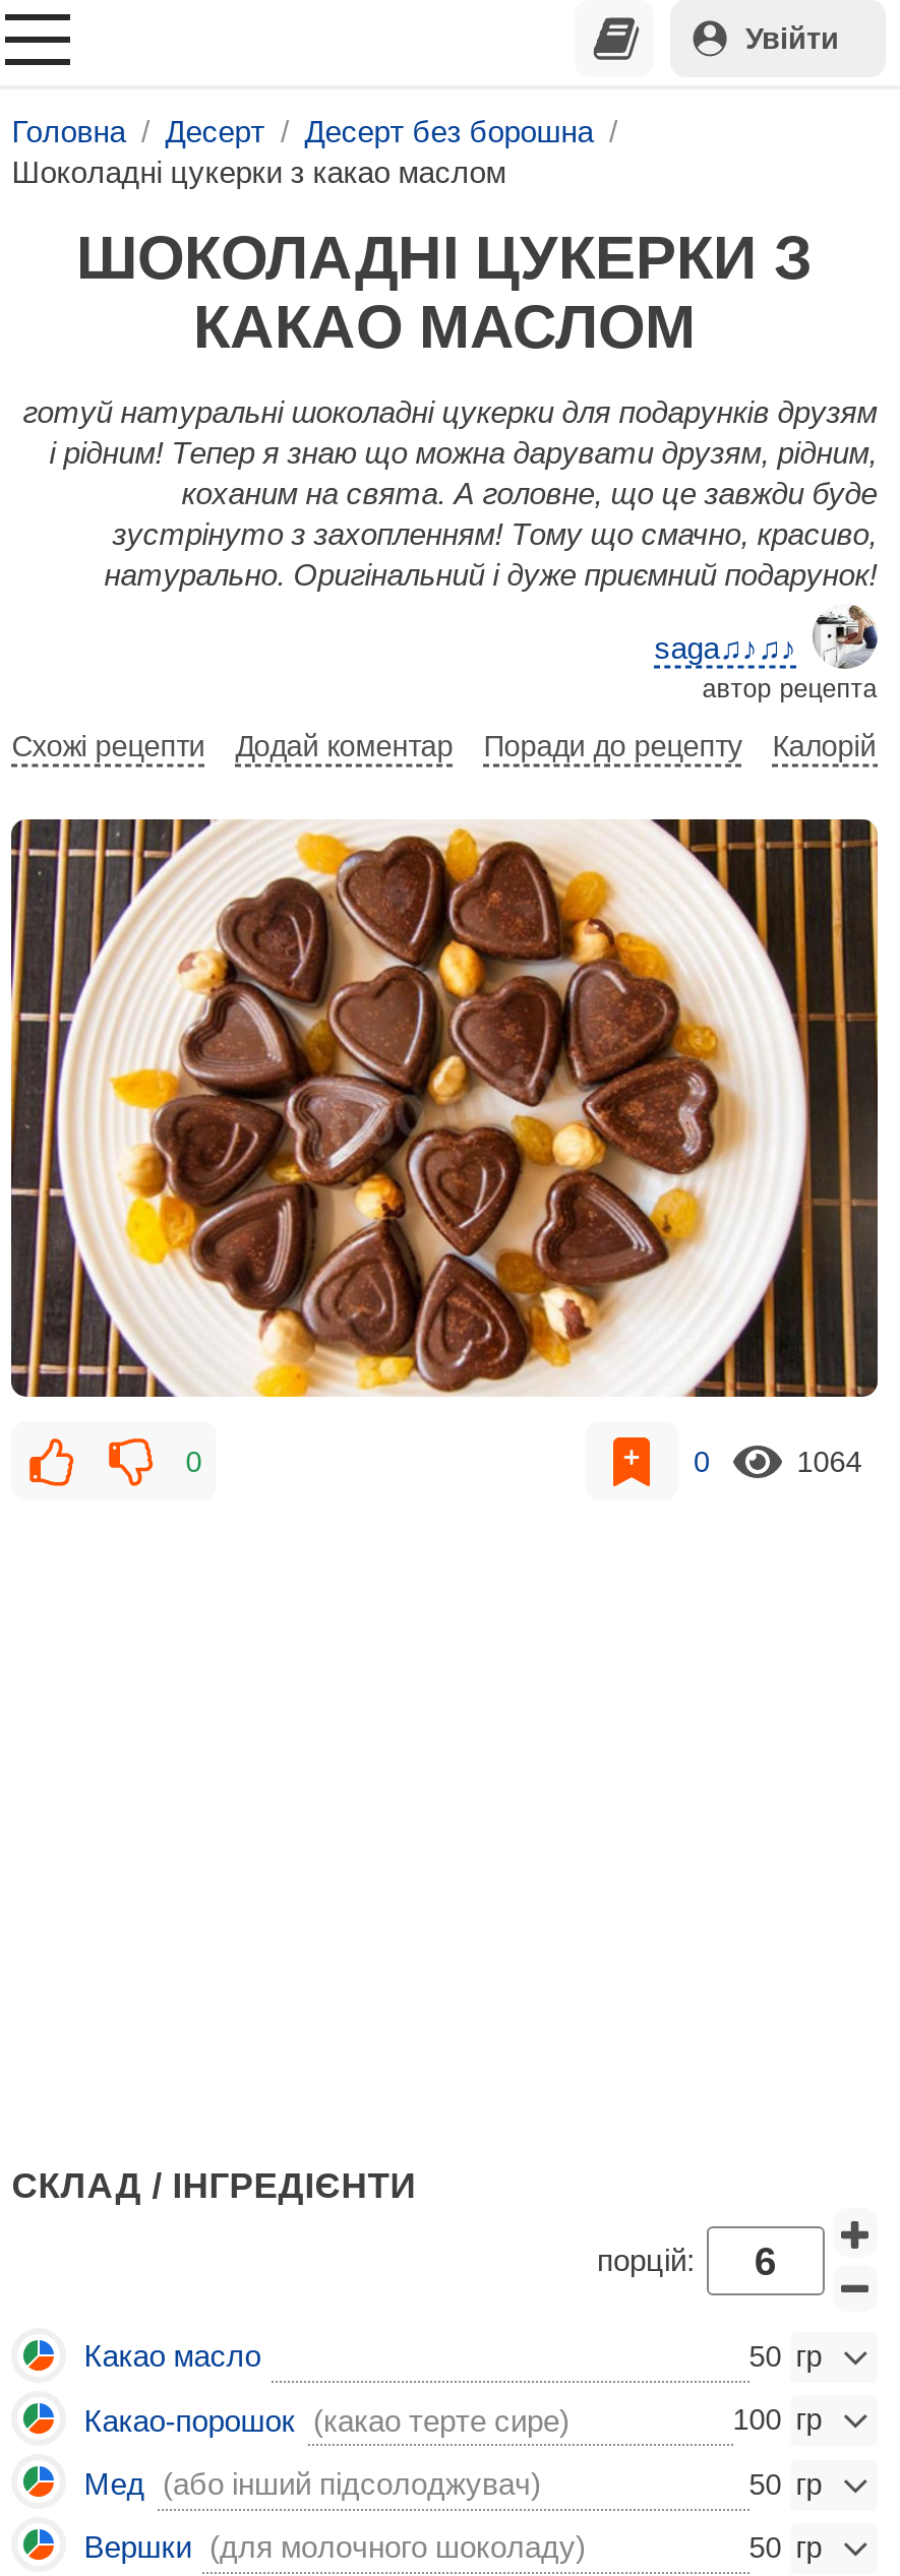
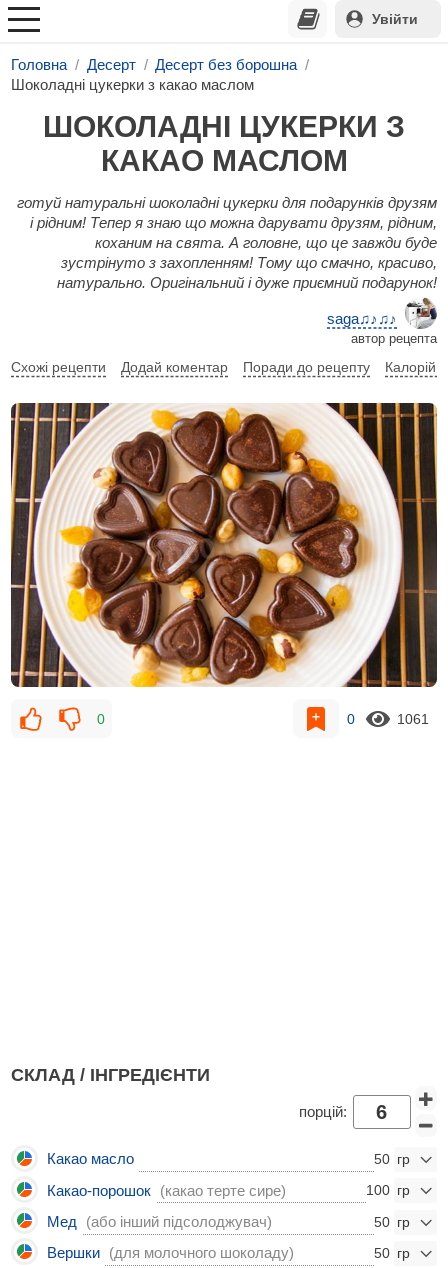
[797,1445,862,1478] 1064 -> [397,711,429,727] 1061

